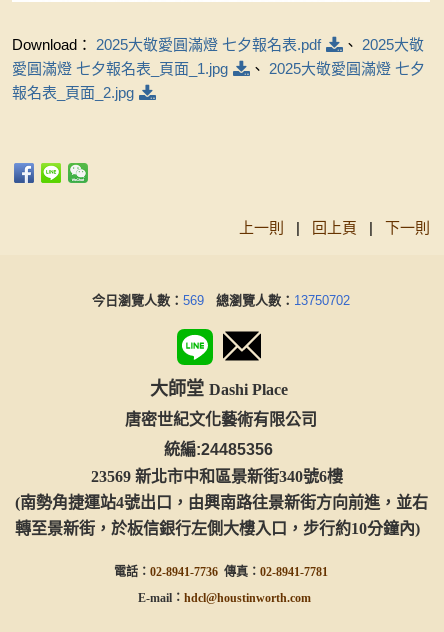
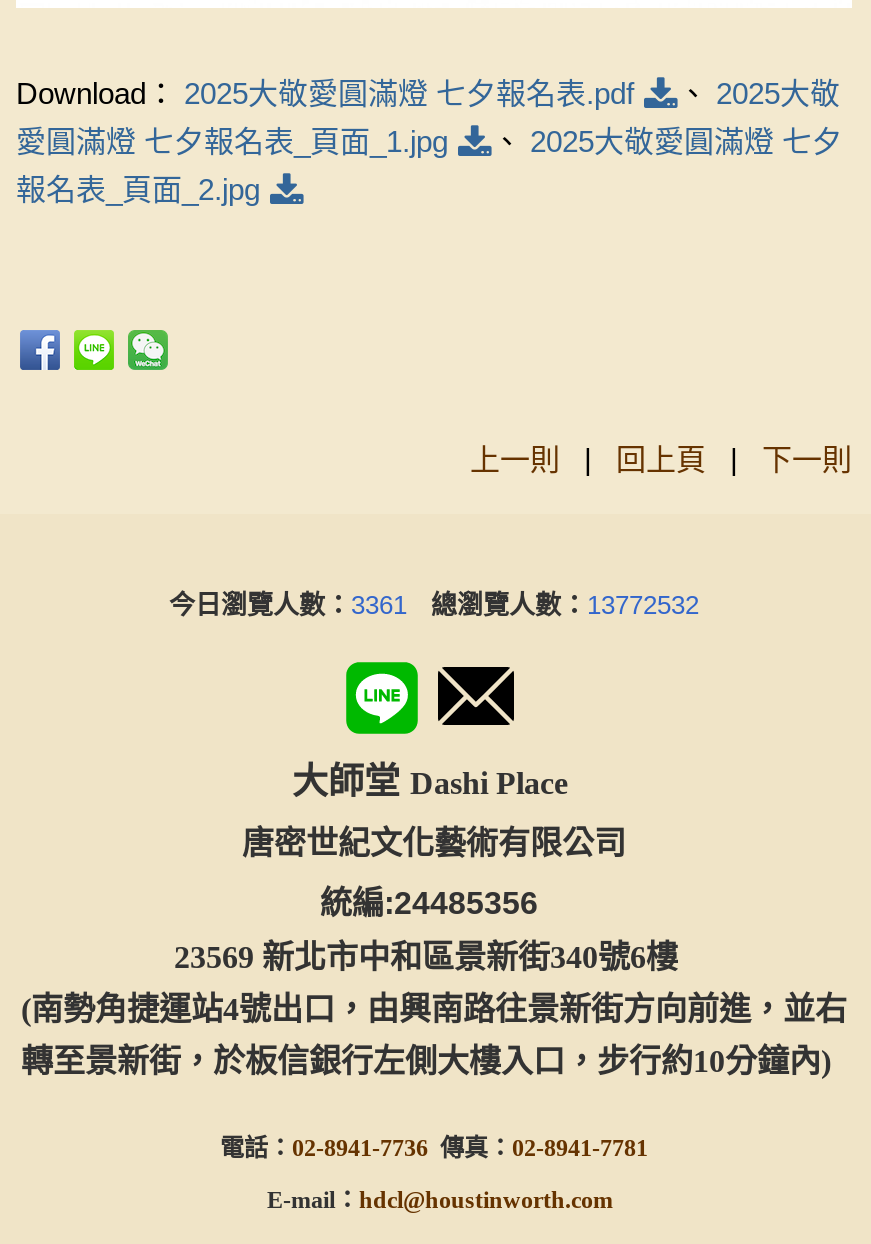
[92,293,350,308] 今日瀏覽人數：569總瀏覽人數：13750702 -> [169,589,699,619] 今日瀏覽人數：3361總瀏覽人數：13772532

